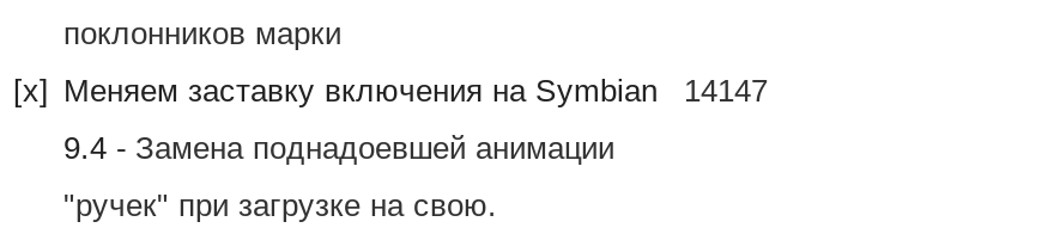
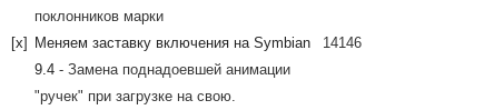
[13,73,768,109] [x] Меняем заставку включения на Symbian 14147 -> [11,34,362,51] [x] Меняем заставку включения на Symbian 14146

